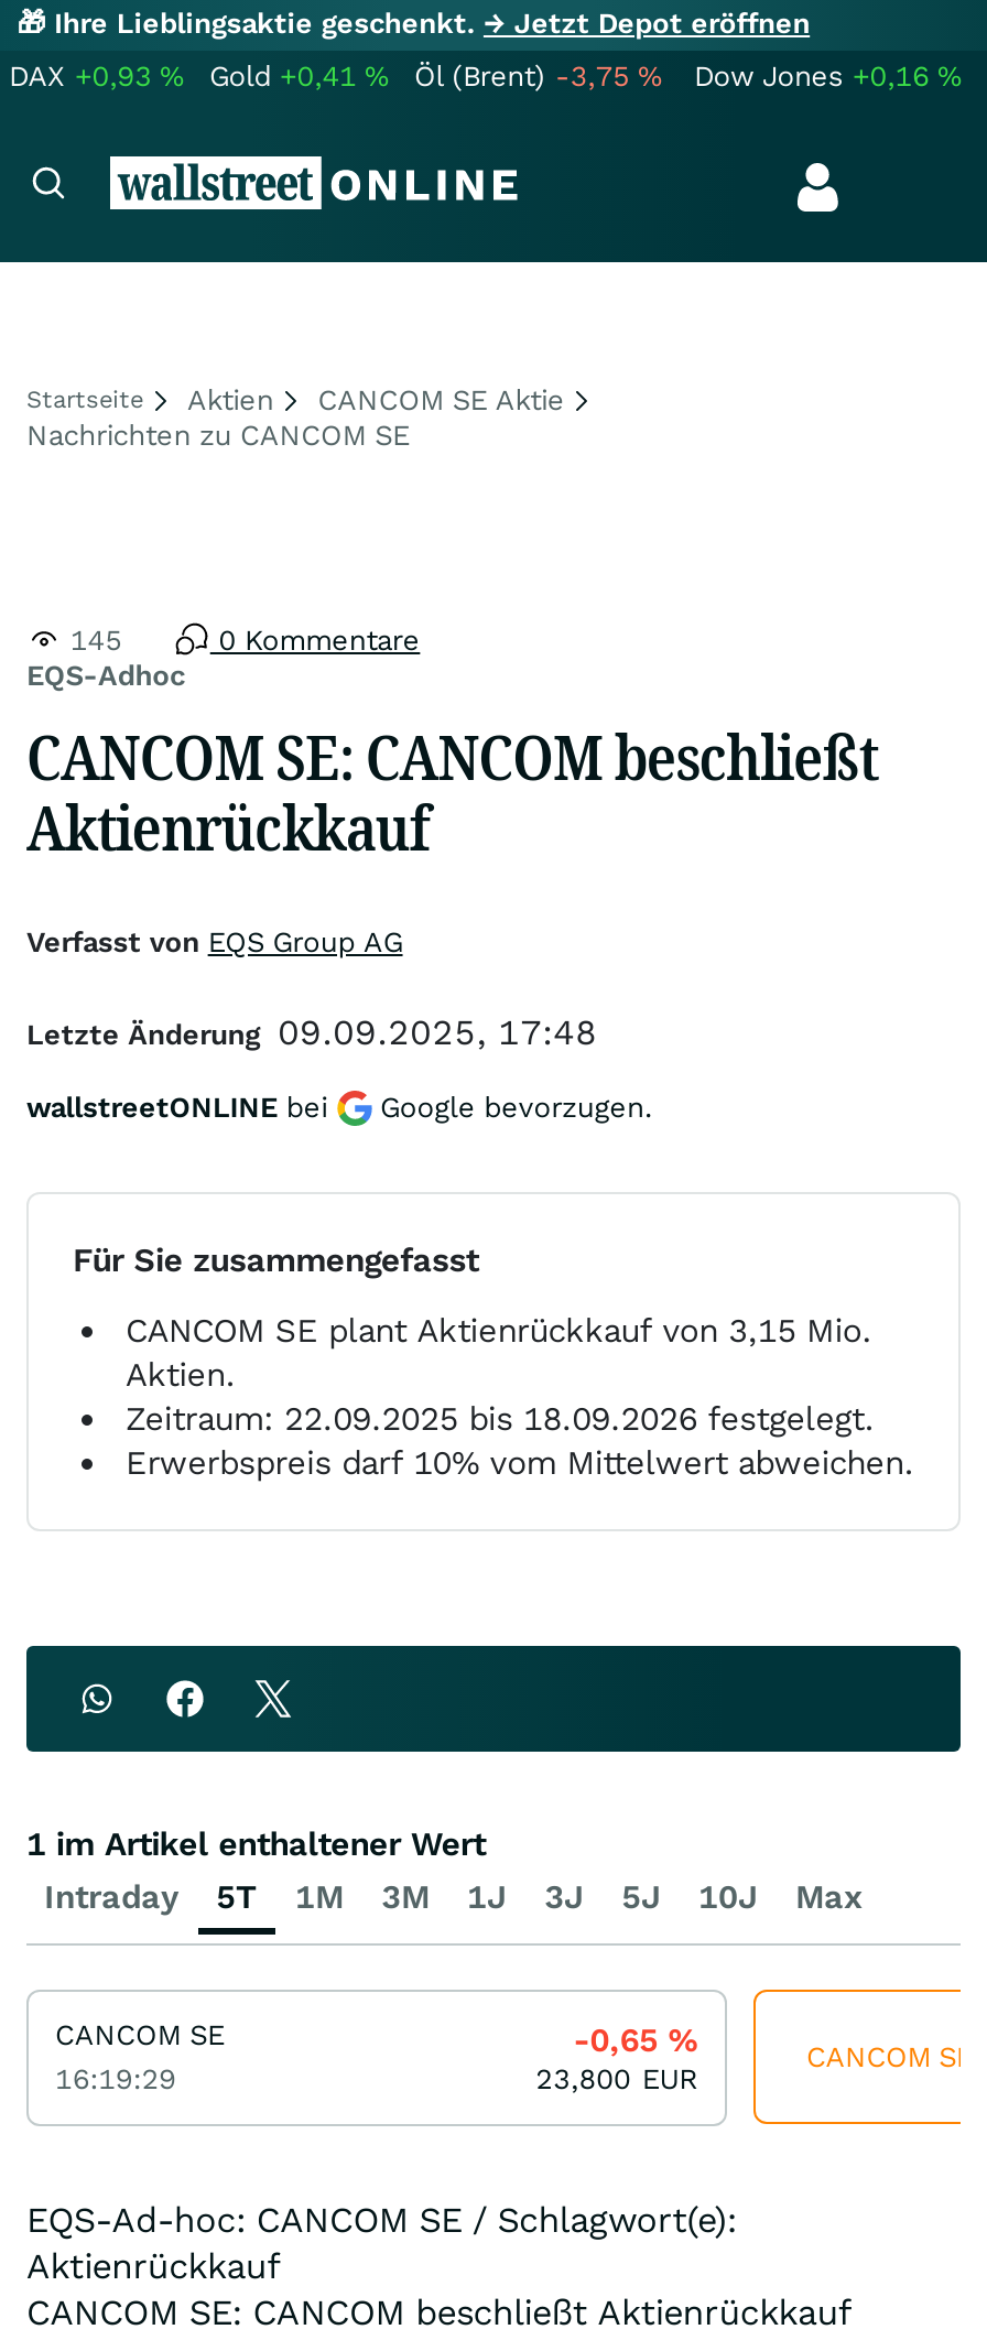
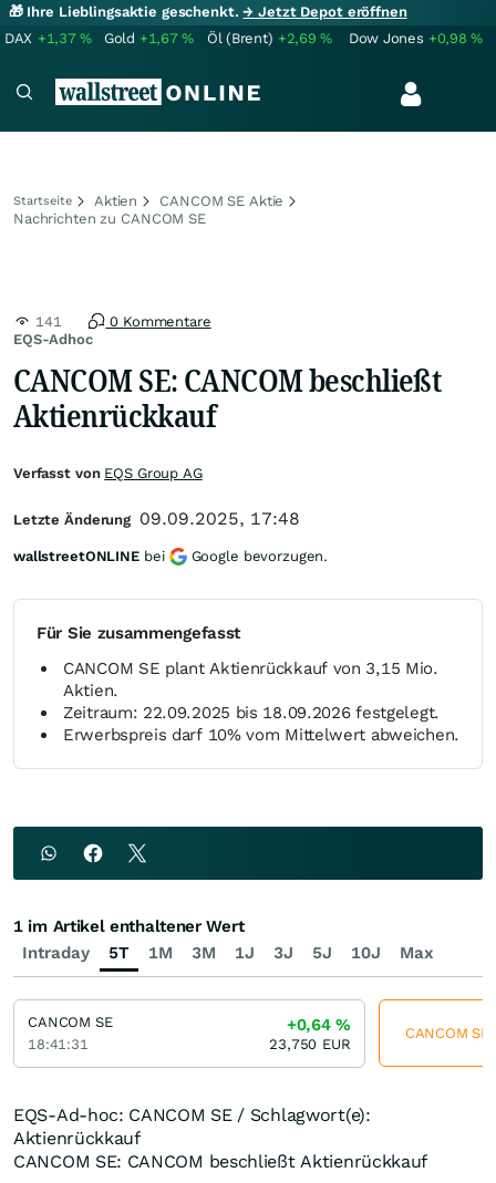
[9,59,183,93] DAX +0,93% -> [4,30,92,46] DAX +1,37%
[209,59,388,93] Gold +0,41% -> [104,30,194,46] Gold +1,67%
[414,59,661,93] Öl (Brent) -3,75% -> [207,30,332,46] Öl (Brent) +2,69%
[694,59,961,93] Dow Jones +0,16% -> [349,30,483,46] Dow Jones +0,98%
[62,624,131,657] 145 -> [31,313,66,330] 141
[573,2020,698,2060] -0,65% -> [287,1015,351,1035] +0,64%
[55,2062,176,2095] 16:19:29 -> [28,1036,89,1052] 18:41:31
[536,2062,698,2095] 23,800 EUR -> [269,1036,351,1052] 23,750 EUR

